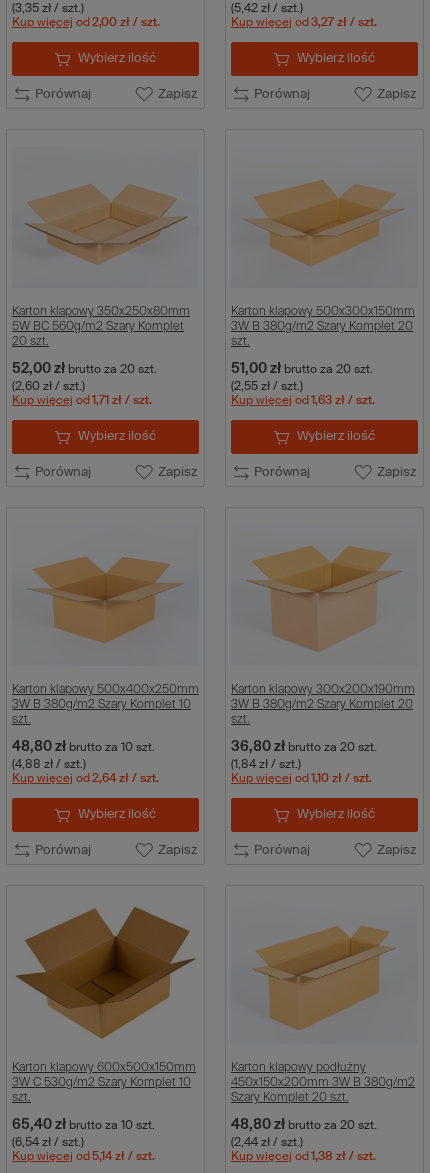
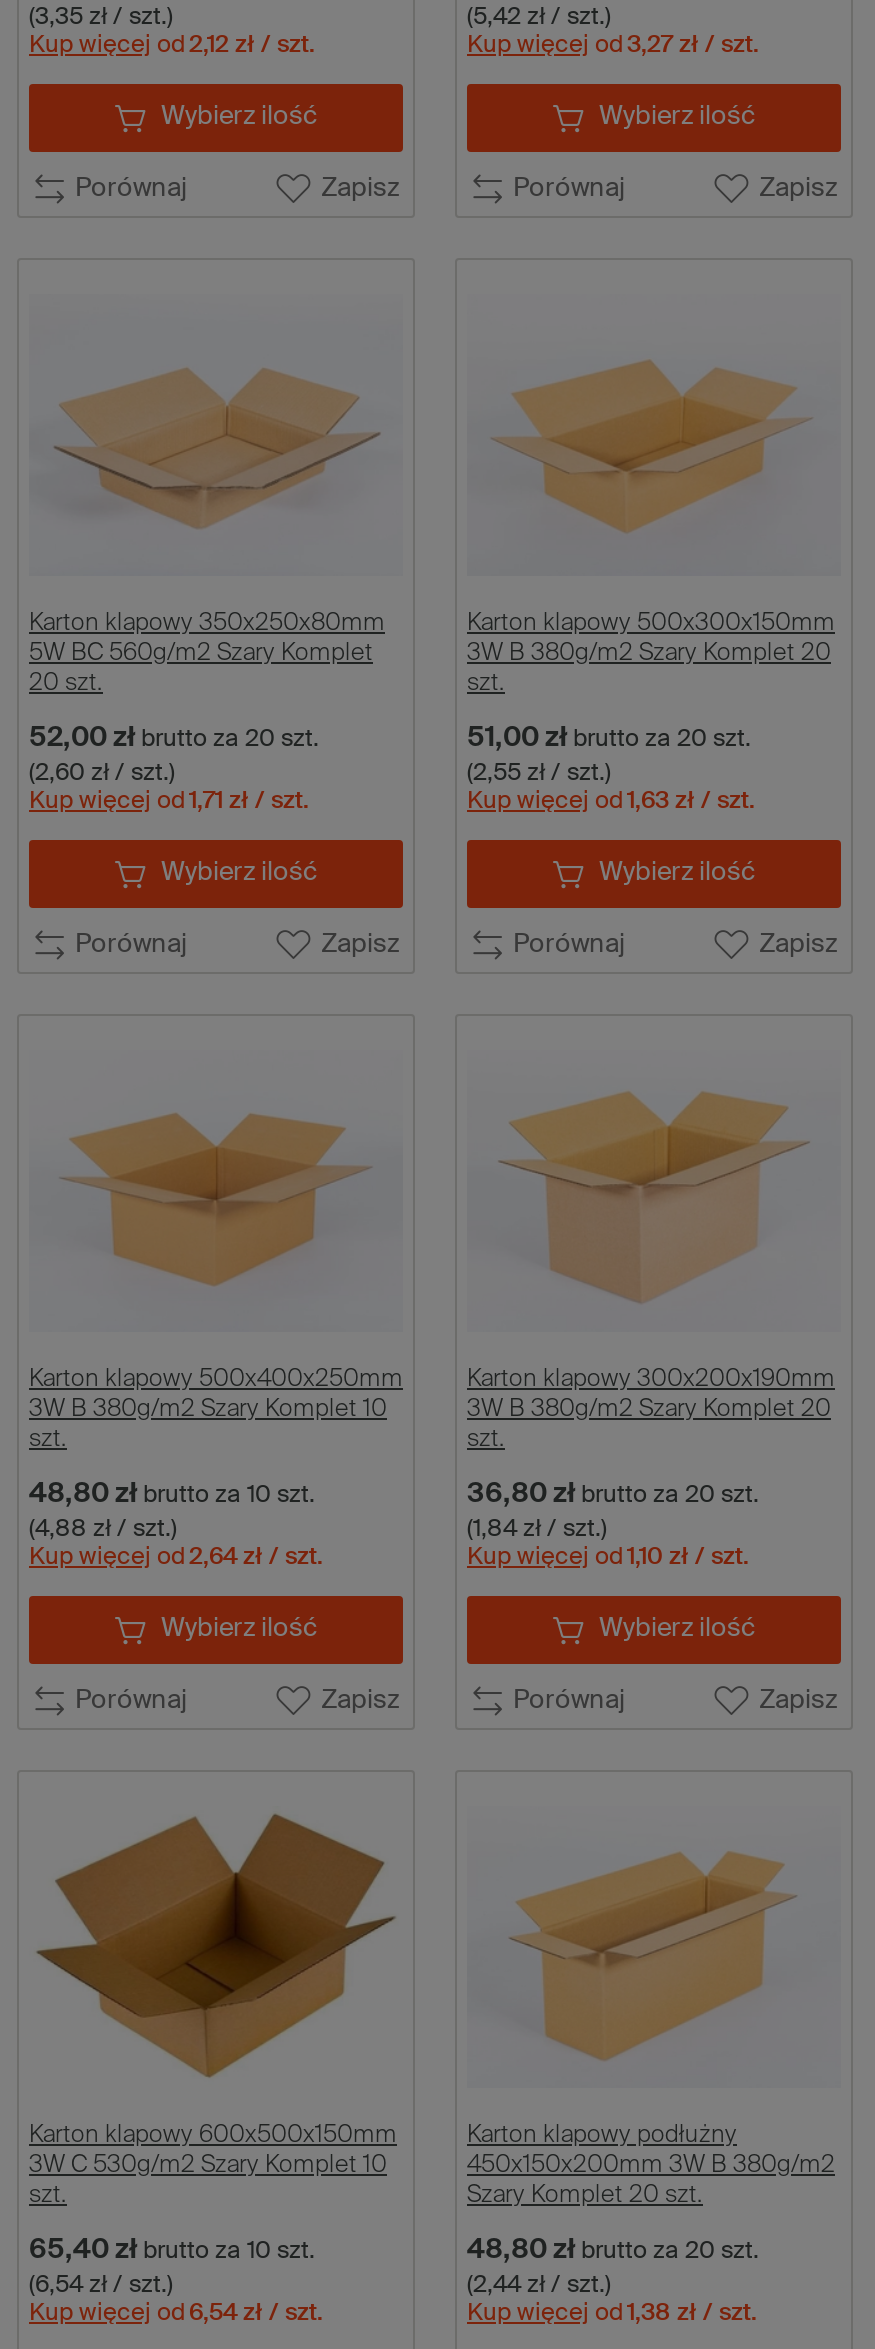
[12,17,160,29] Kup więcej od 2,00 zł / szt. -> [29,34,315,58] Kup więcej od 2,12 zł / szt.
[12,1151,155,1163] Kup więcej od 5,14 zł / szt. -> [29,2302,323,2326] Kup więcej od 6,54 zł / szt.

